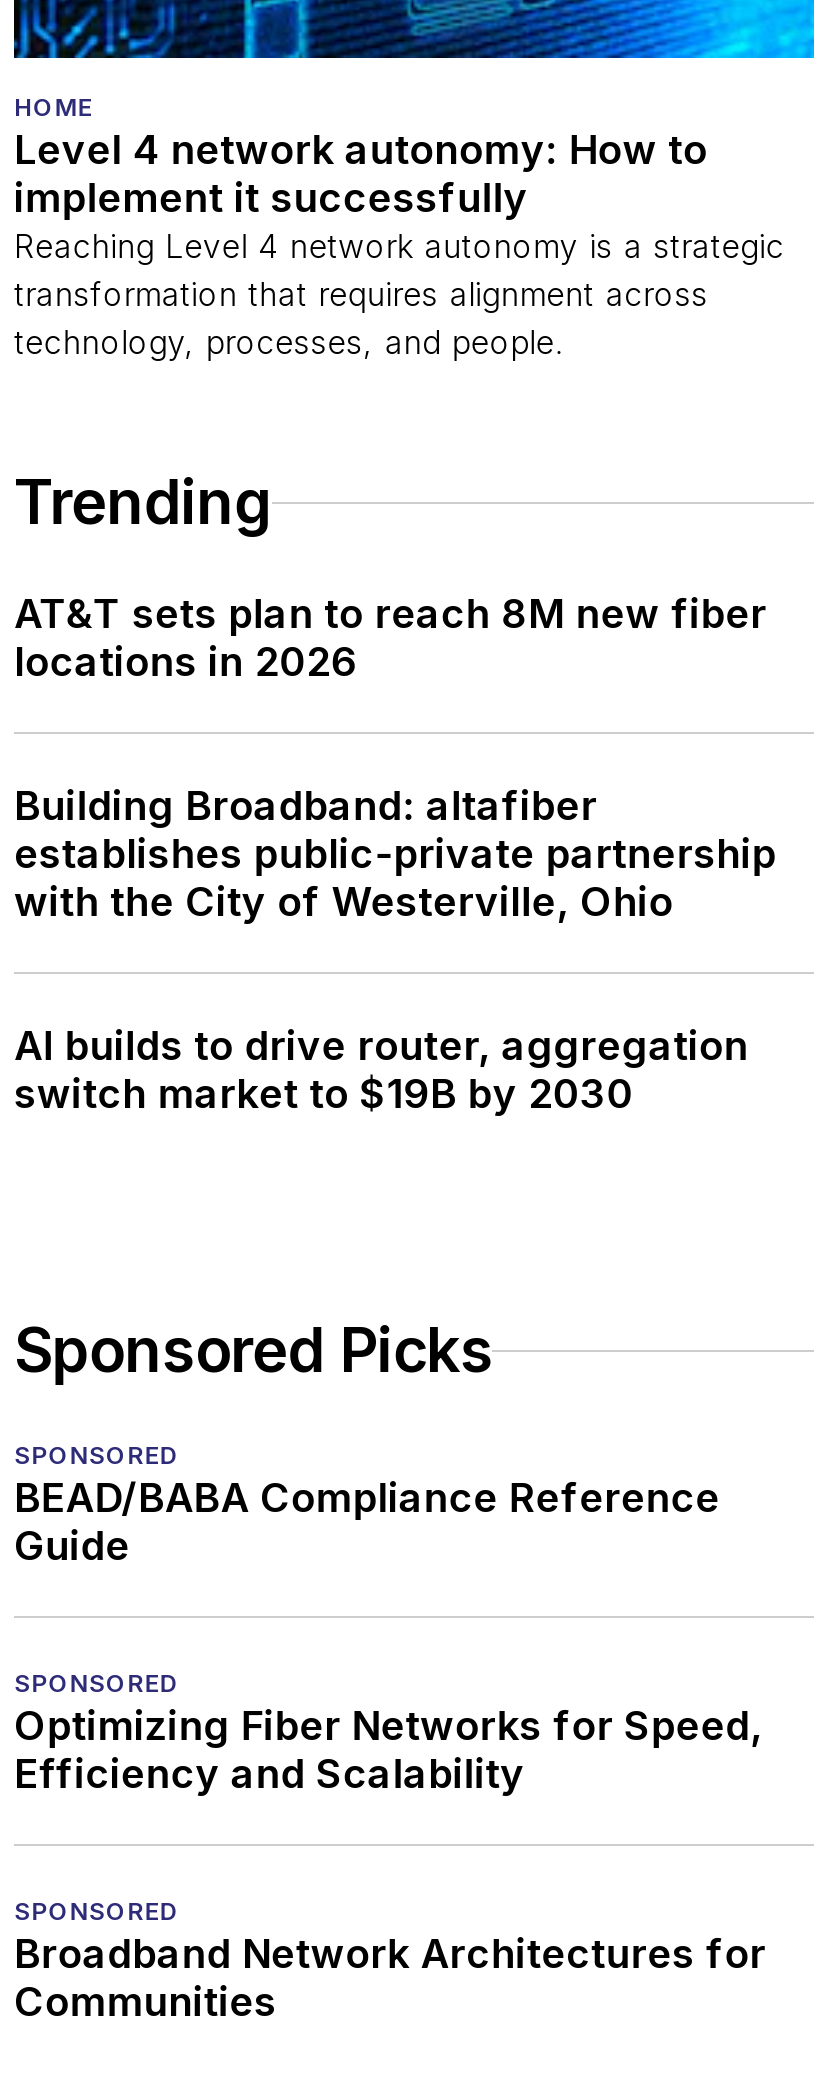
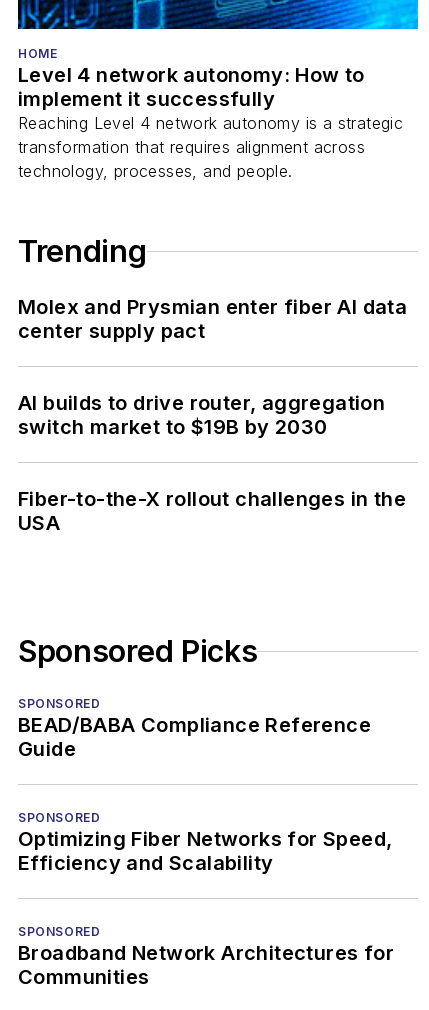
[14,590,776,926] AT&T sets plan to reach 8M new fiber | locations in 2026 | Building Broadband: altafiber | establishes public-private partnership | with the City of Westerville, Ohio -> [18,295,407,343] Molex and Prysmian enter fiber AI data | center supply pact
moved [14,1022,748,1118] -> [18,391,385,439]: AI builds to drive router, aggregation | switch market to $19B by 2030
none -> [18,487,407,535] Fiber-to-the-X rollout challenges in the | USA

